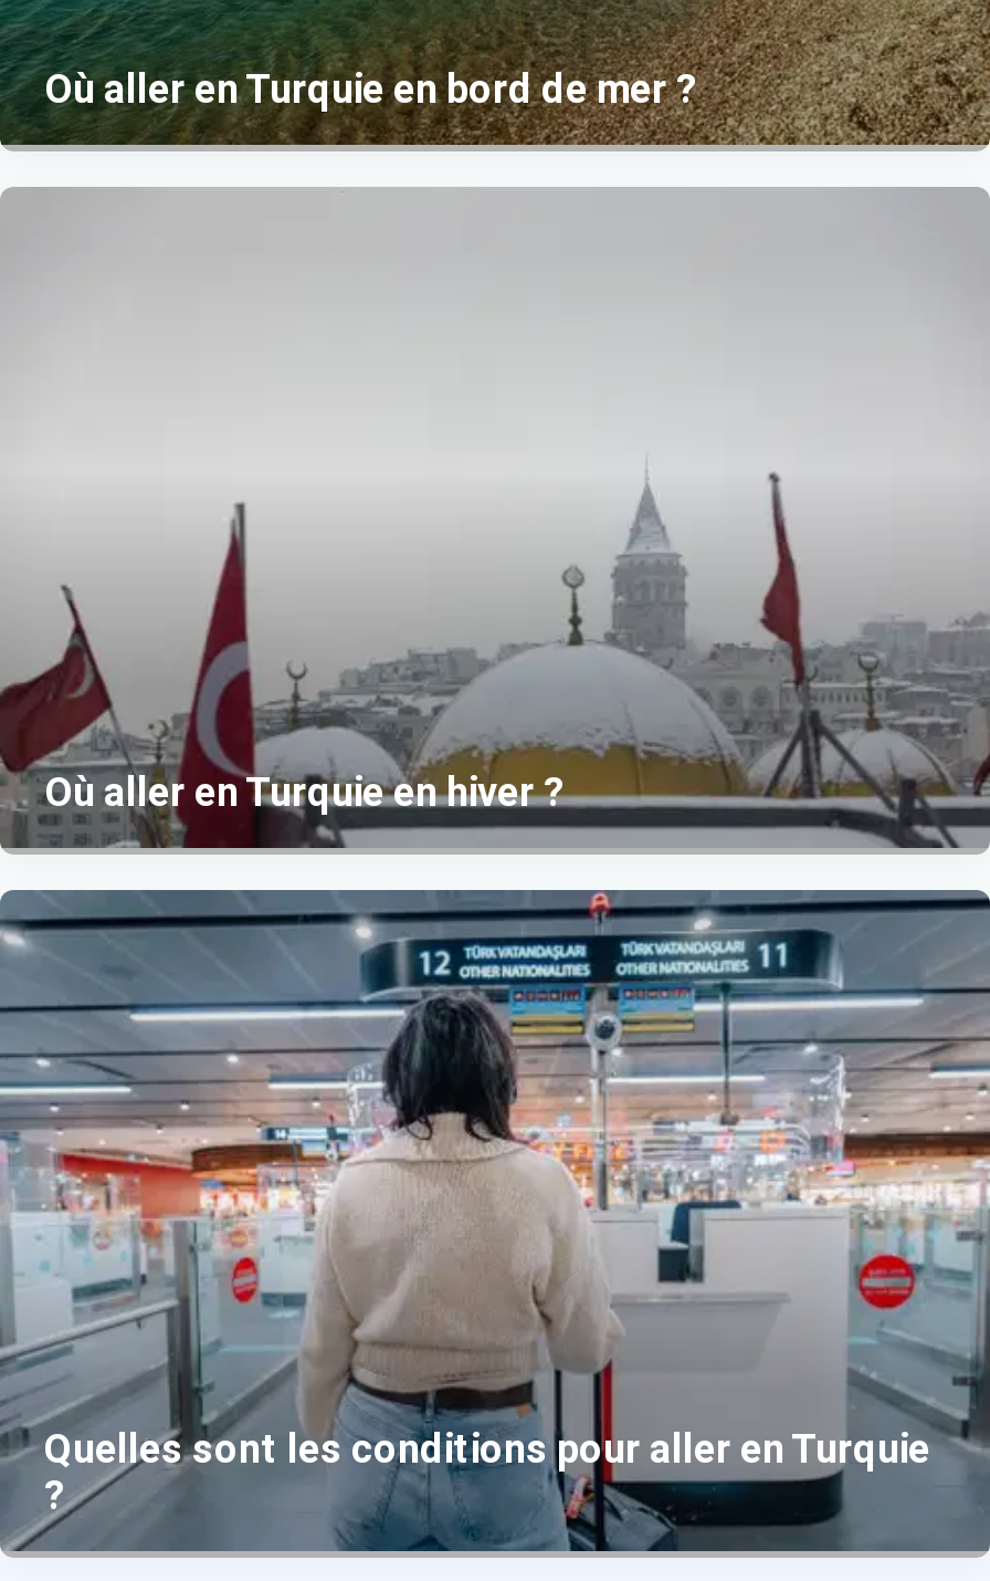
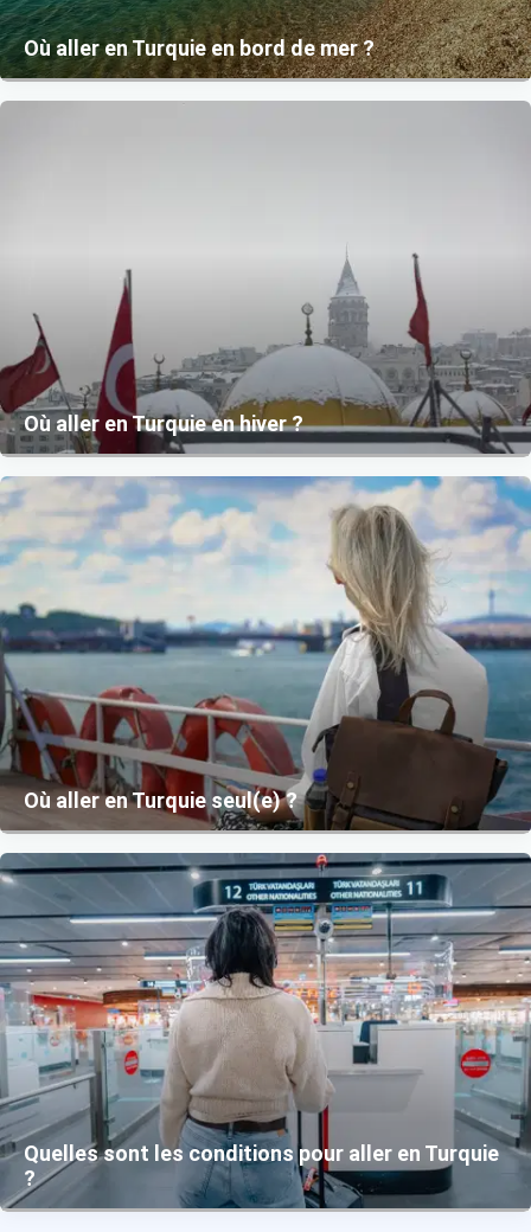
none -> [4,476,527,832] [image] | Où aller en Turquie seul(e) ?

